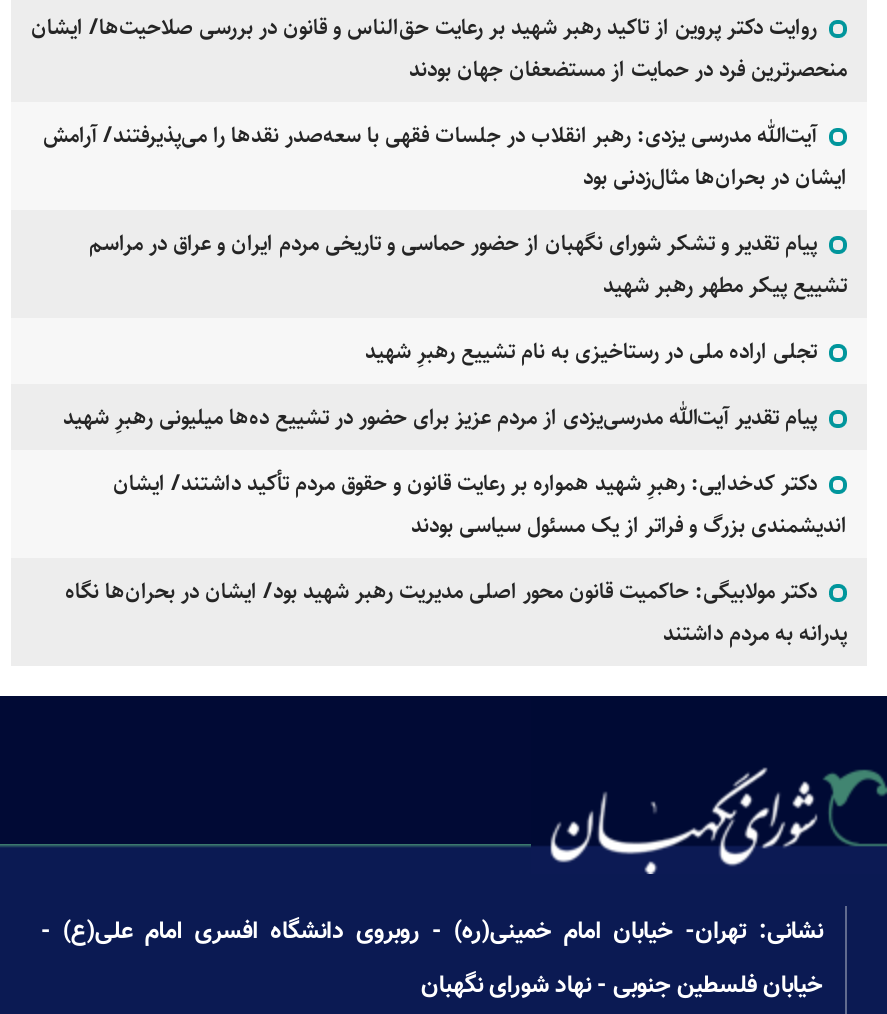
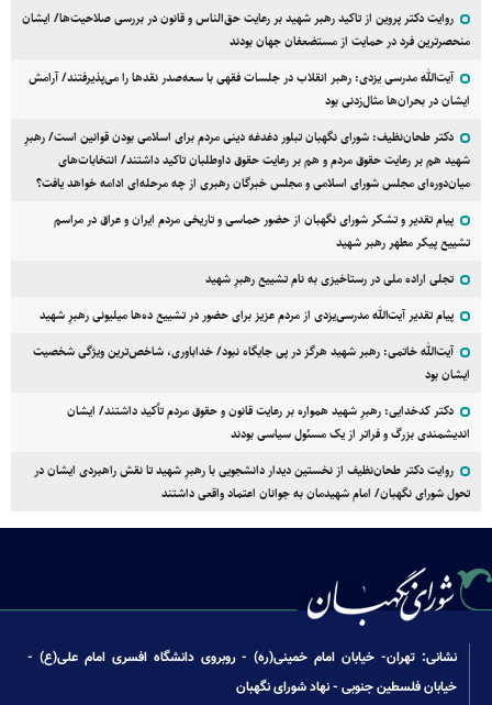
none -> [24,128,470,193] دکتر طحان‌نظیف: شورای نگهبان تبلور دغدغه دینی مردم برای اسلامی بودن قوانین است/ رهبرِ | شهید هم بر رعایت حقوق مردم و هم بر رعایت حقوق داوطلبان تاکید داشتند/ انتخابات‌های | میان‌دوره‌ای مجلس شورای اسلامی و مجلس خبرگان رهبری از چه مرحله‌ای ادامه خواهد یافت؟
none -> [33,342,470,384] آیت‌الله خاتمی: رهبر شهید هرگز در پی جایگاه نبود/ خداباوری، شاخص‌ترین ویژگی شخصیت | ایشان بود
[65,575,847,651] دکتر مولابیگی: حاکمیت قانون محور اصلی مدیریت رهبر شهید بود/ ایشان در بحران‌ها نگاه | پدرانه به مردم داشتند -> [34,461,470,503] روایت دکتر طحان‌نظیف از نخستین دیدار دانشجویی با رهبرِ شهید تا نقش راهبردی ایشان در | تحول شورای نگهبان/ امام شهیدمان به جوانان اعتماد واقعی داشتند

